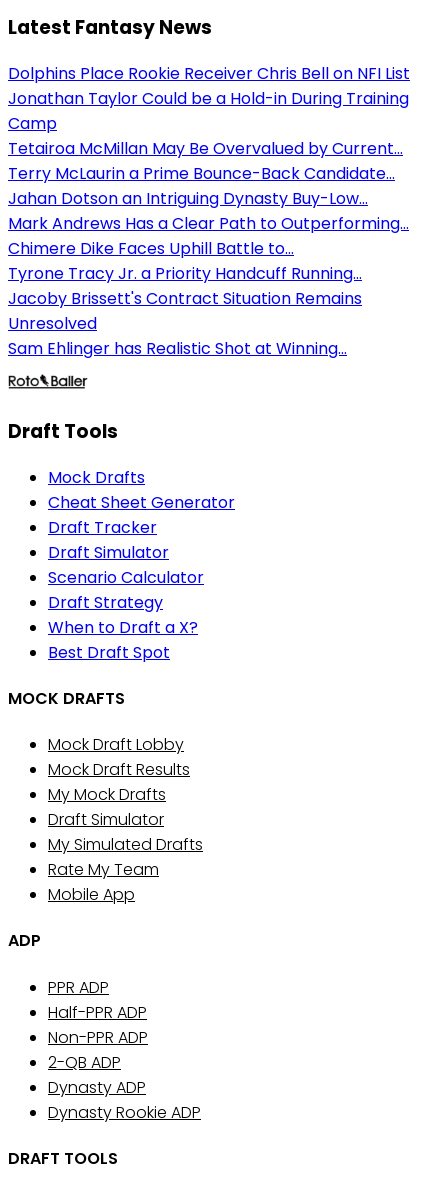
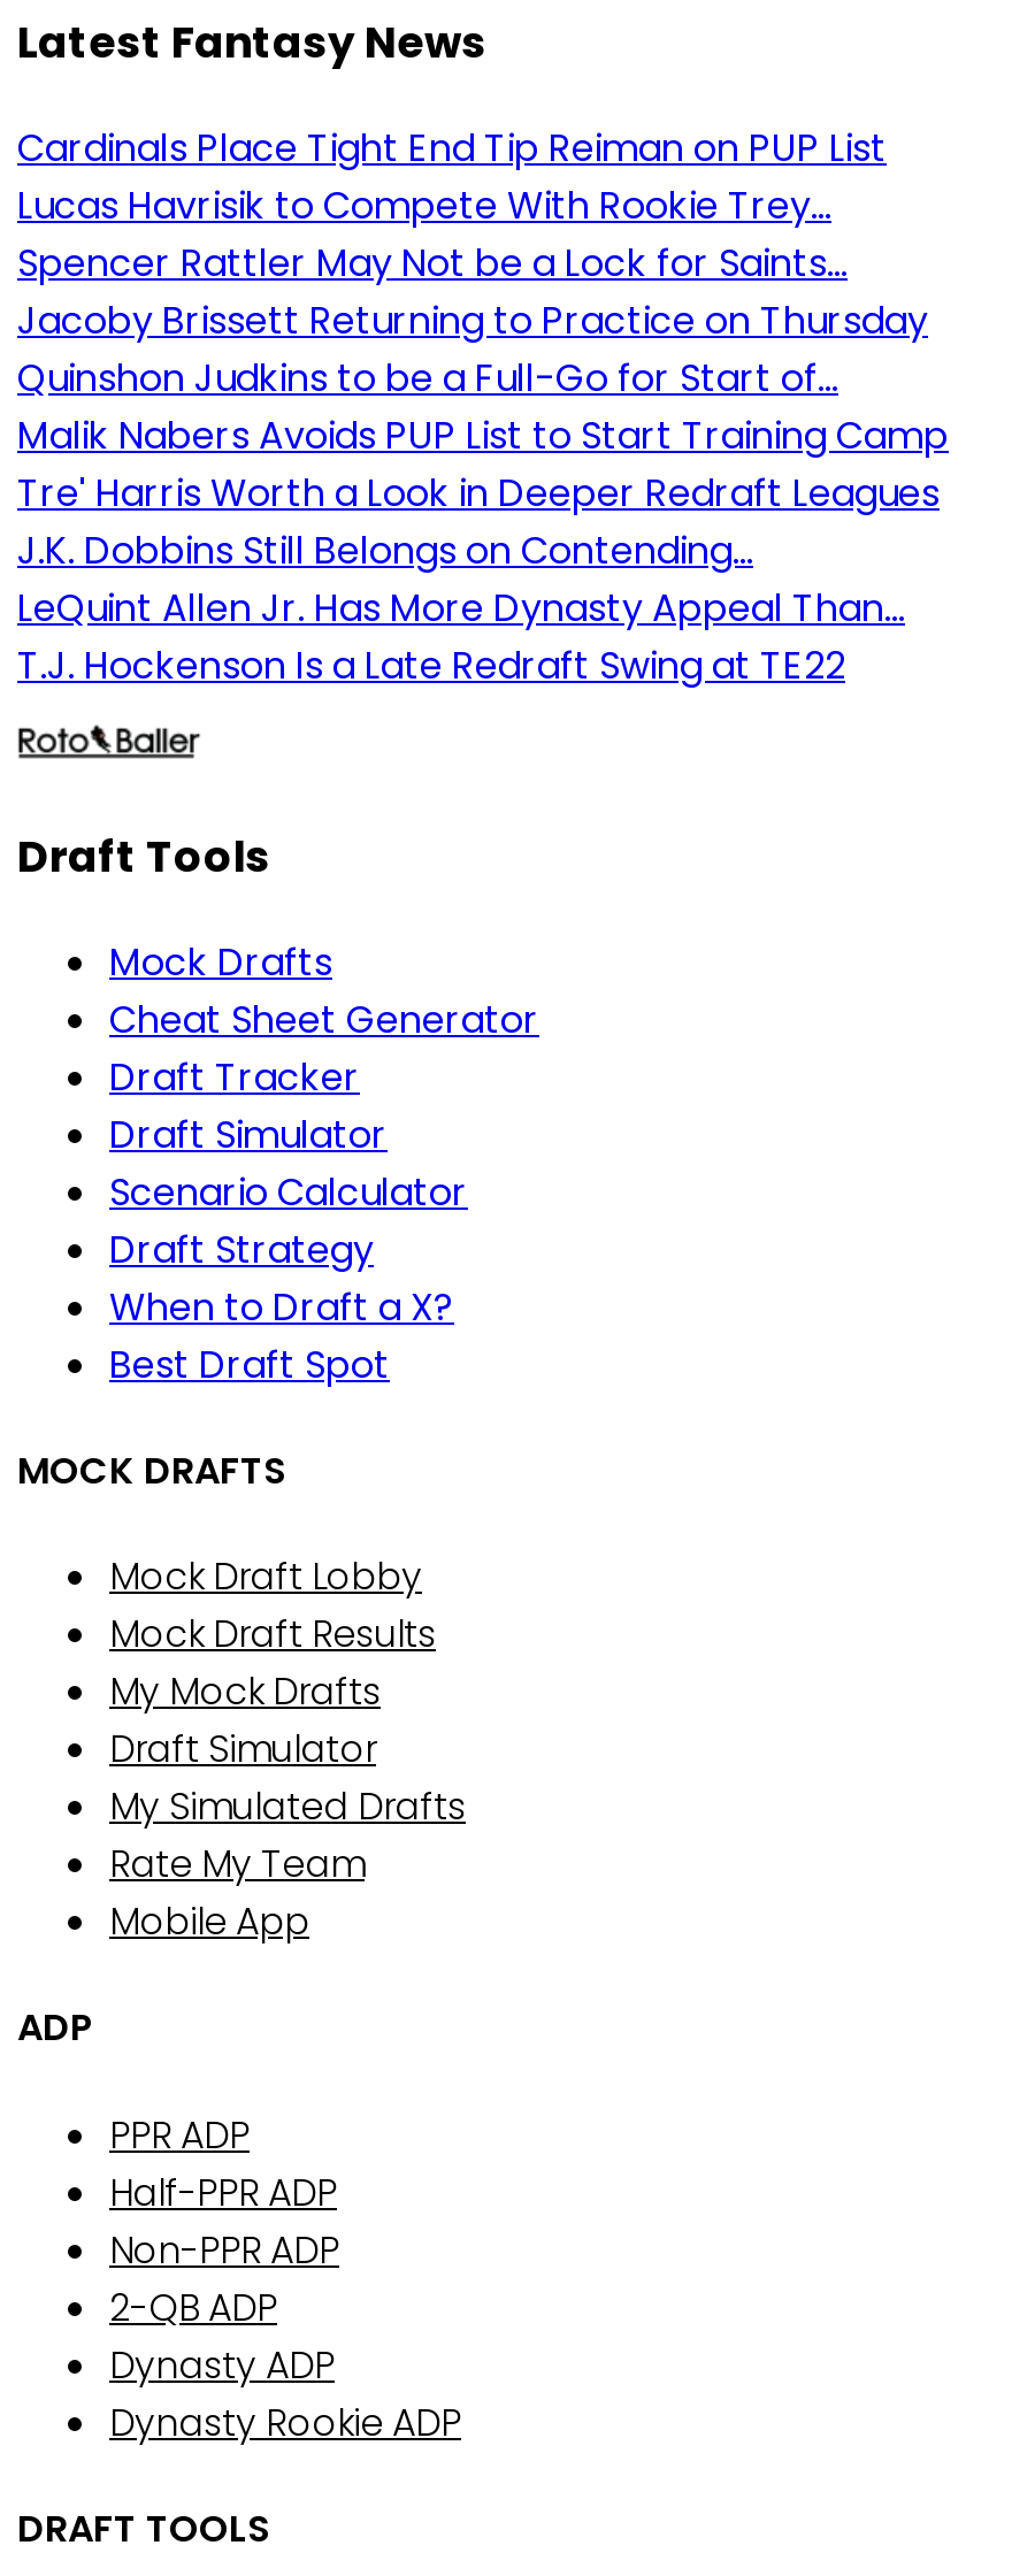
[8,62,410,360] Dolphins Place Rookie Receiver Chris Bell on NFI List | Jonathan Taylor Could be a Hold-in During Training | Camp | Tetairoa McMillan May Be Overvalued by Current... | Terry McLaurin a Prime Bounce-Back Candidate... | Jahan Dotson an Intriguing Dynasty Buy-Low... | Mark Andrews Has a Clear Path to Outperforming... | Chimere Dike Faces Uphill Battle to... | Tyrone Tracy Jr. a Priority Handcuff Running... | Jacoby Brissett's Contract Situation Remains | Unresolved | Sam Ehlinger has Realistic Shot at Winning... -> [17,122,949,693] Cardinals Place Tight End Tip Reiman on PUP List | Lucas Havrisik to Compete With Rookie Trey... | Spencer Rattler May Not be a Lock for Saints... | Jacoby Brissett Returning to Practice on Thursday | Quinshon Judkins to be a Full-Go for Start of... | Malik Nabers Avoids PUP List to Start Training Camp | Tre' Harris Worth a Look in Deeper Redraft Leagues | J.K. Dobbins Still Belongs on Contending... | LeQuint Allen Jr. Has More Dynasty Appeal Than... | T.J. Hockenson Is a Late Redraft Swing at TE22

